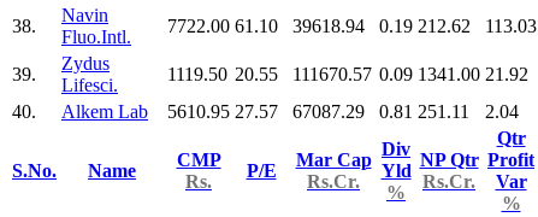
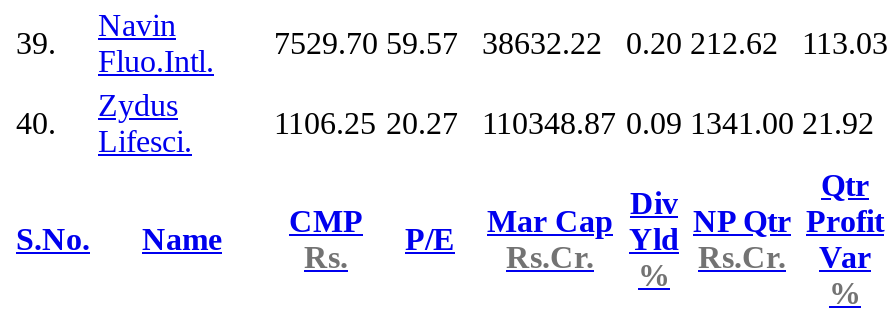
[12,16,36,36] 38. -> [16,26,56,60] 39.
[167,16,278,36] 7722.00 61.10 -> [274,26,458,60] 7529.70 59.57
[292,16,365,36] 39618.94 -> [482,26,602,60] 38632.22
[379,16,471,36] 0.19 212.62 -> [626,26,778,60] 0.20 212.62
[12,64,36,84] 39. -> [16,106,56,140] 40.
[12,64,528,122] 1119.50 20.55 | 111670.57 0.09 1341.00 21.92 | 40. | Alkem Lab | 5610.95 27.57 | 67087.29 | 0.81 251.11 | 2.04 -> [274,106,874,140] 1106.25 20.27 | 110348.87 0.09 1341.00 21.92

